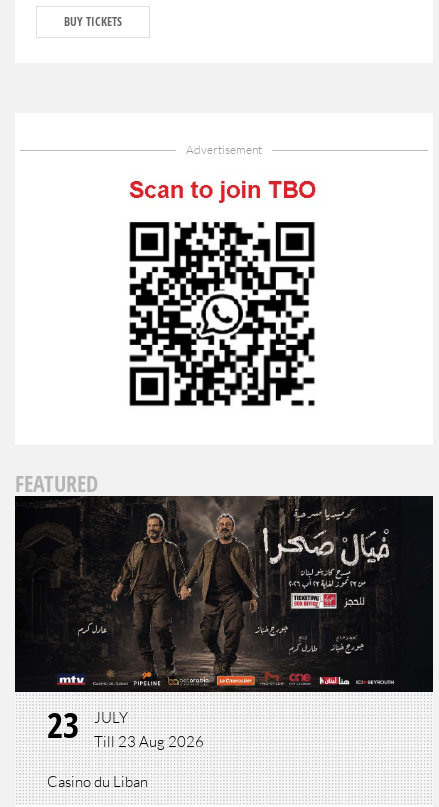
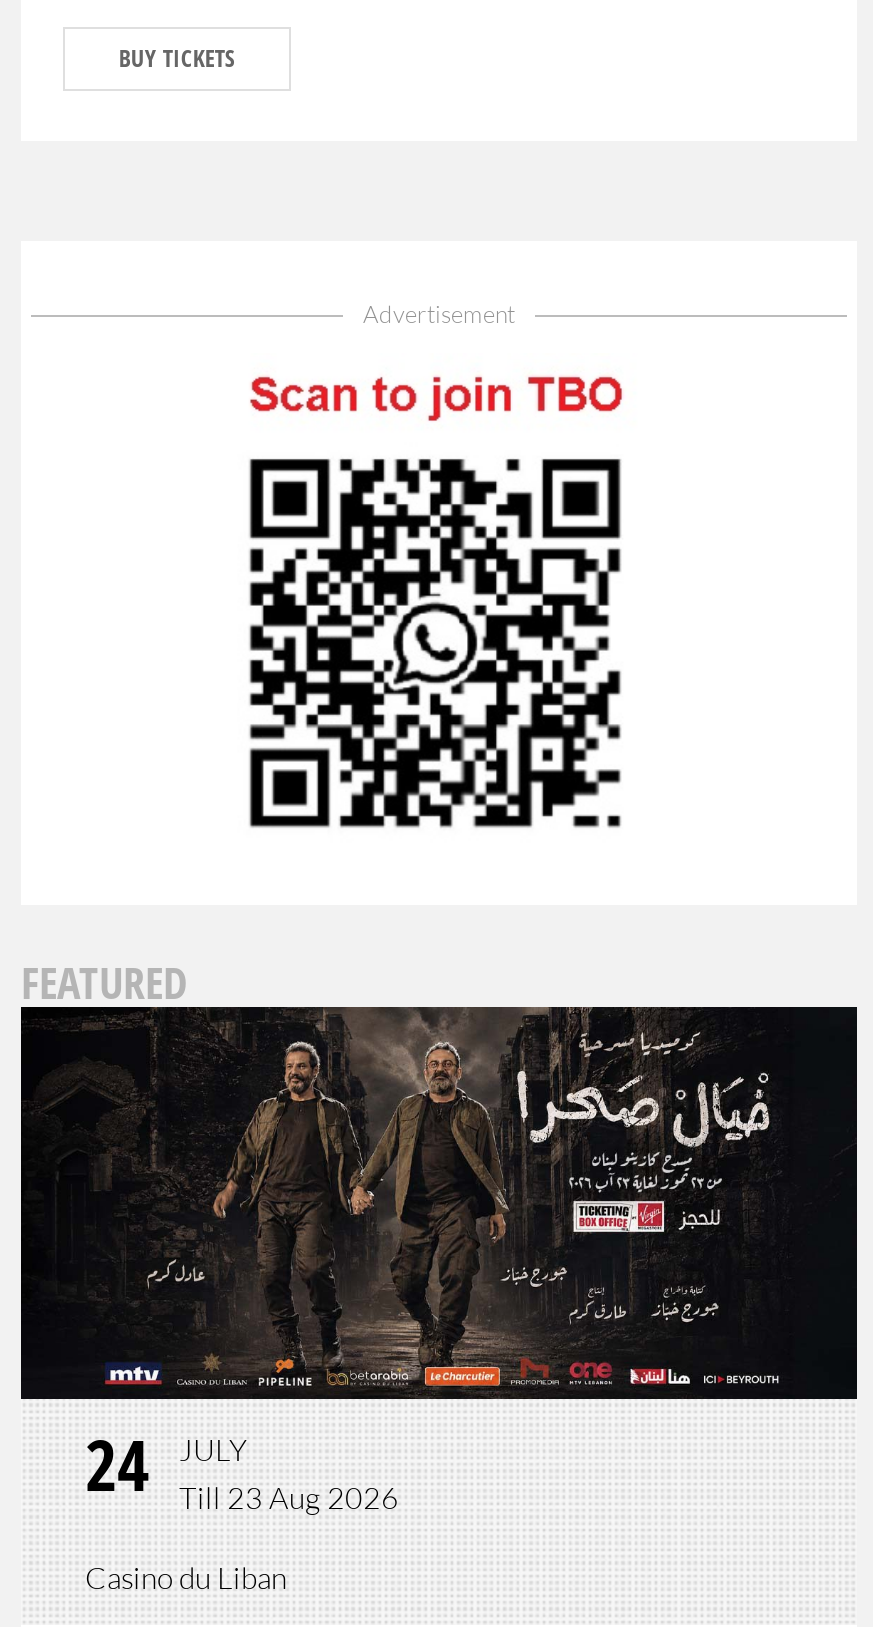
[47,701,204,751] 23 JULY Till 23 Aug 2026 -> [85,1417,399,1517] 24 JULY Till 23 Aug 2026

